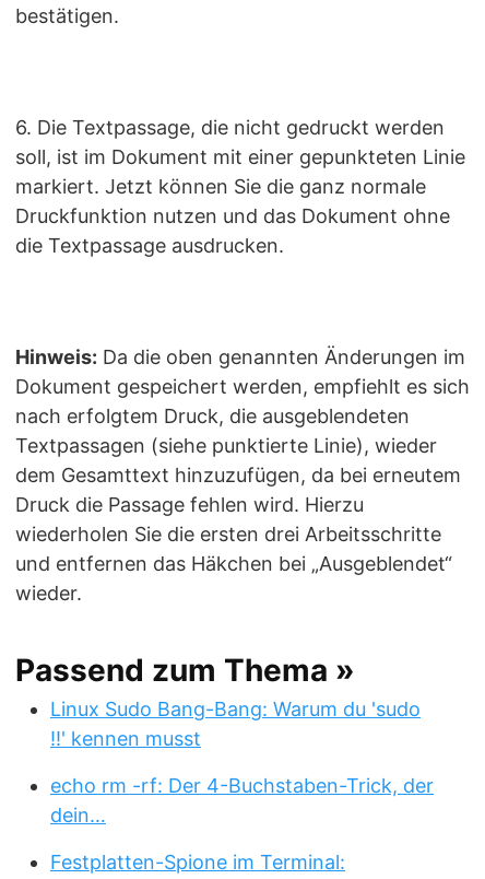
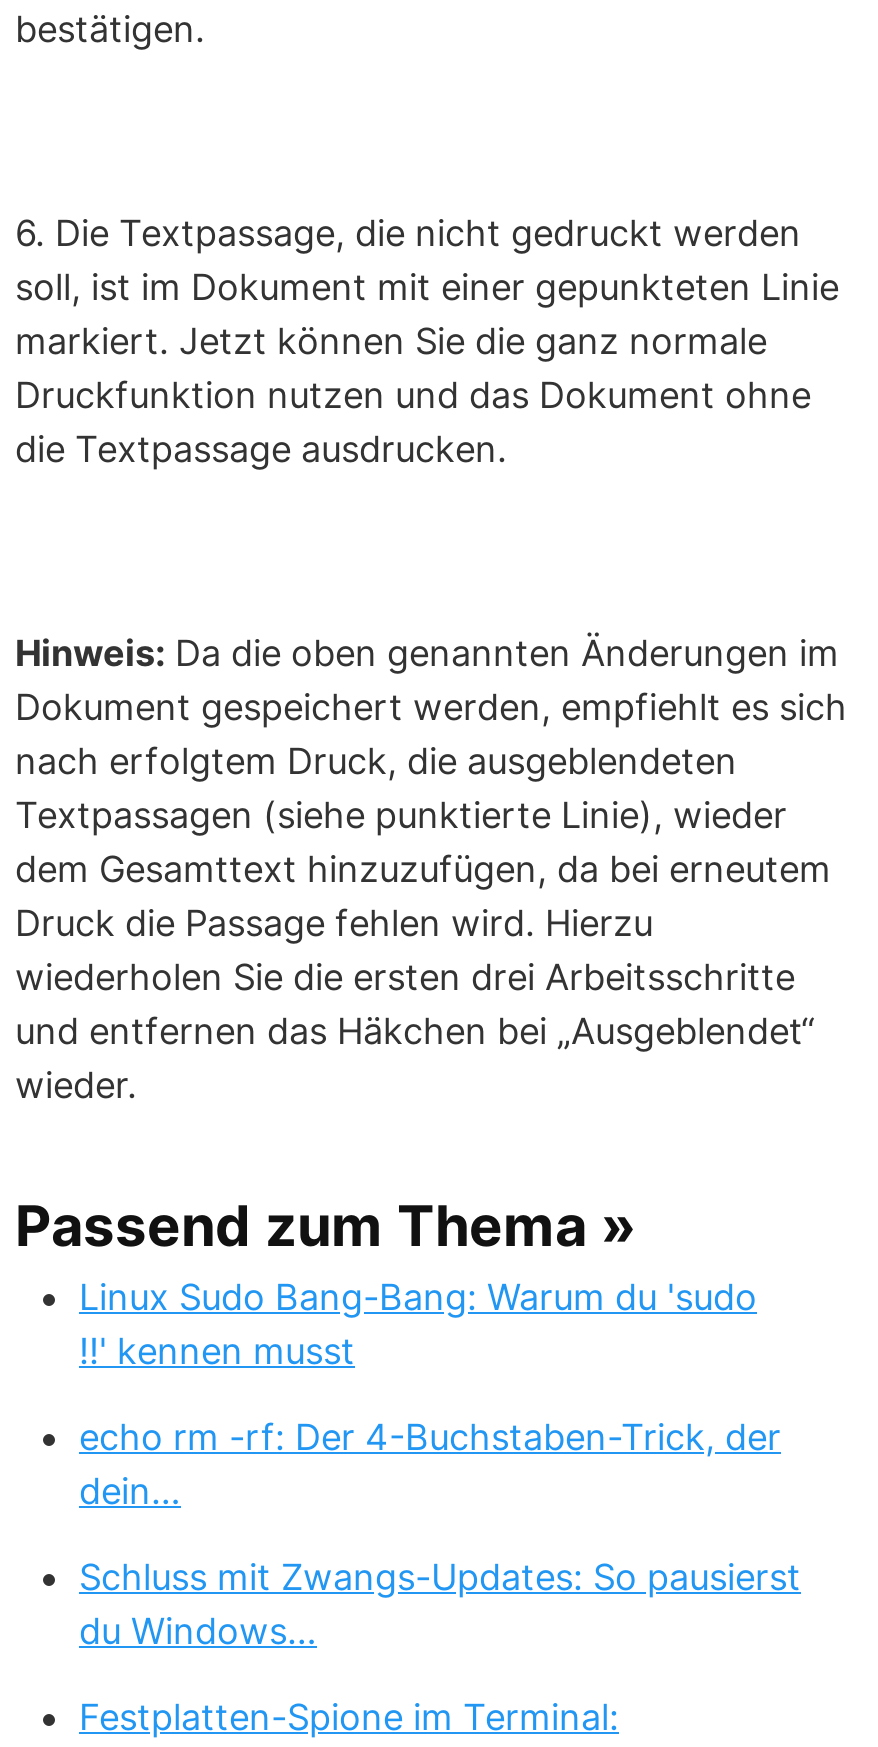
none -> [79,1556,801,1652] Schluss mit Zwangs-Updates: So pausierst | du Windows…

